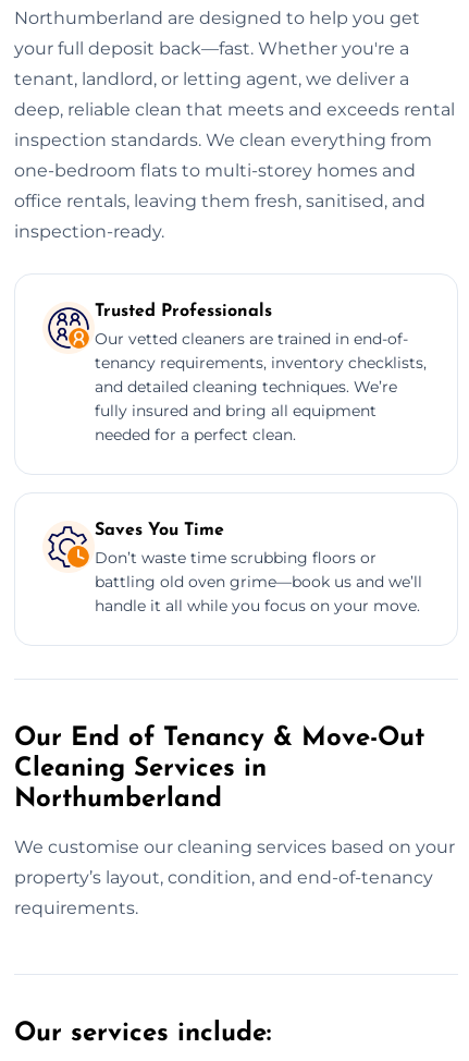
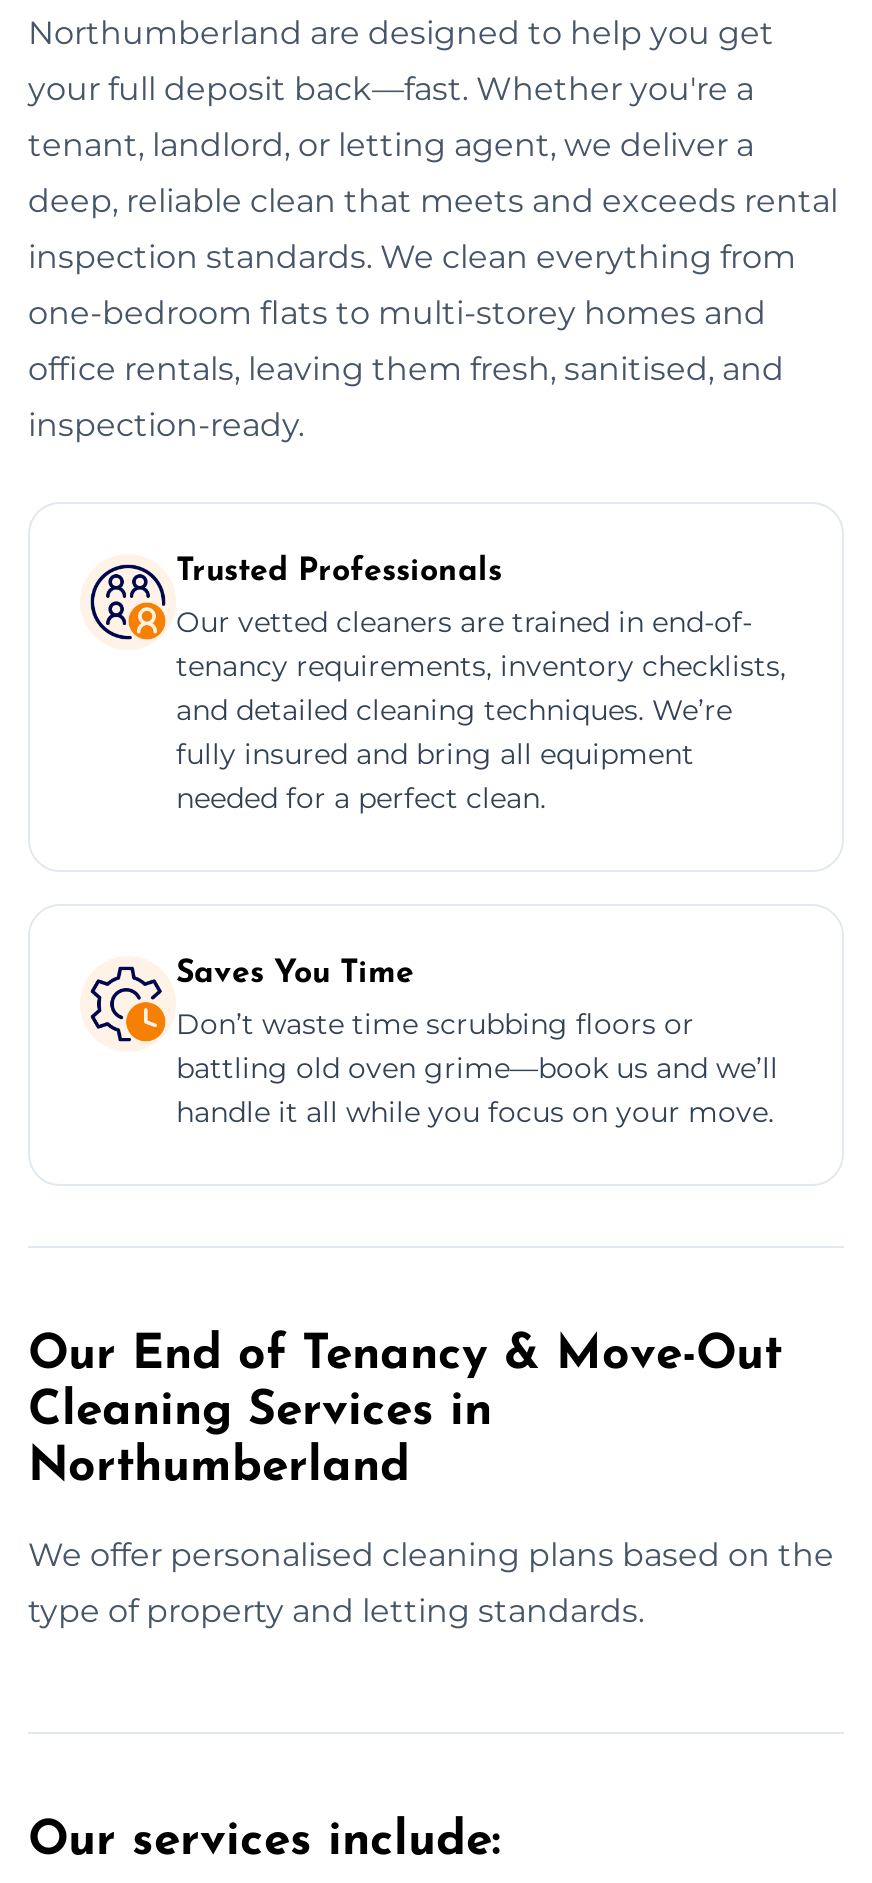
[14,836,455,918] We customise our cleaning services based on your | property’s layout, condition, and end-of-tenancy | requirements. -> [28,1535,834,1629] We offer personalised cleaning plans based on the | type of property and letting standards.

